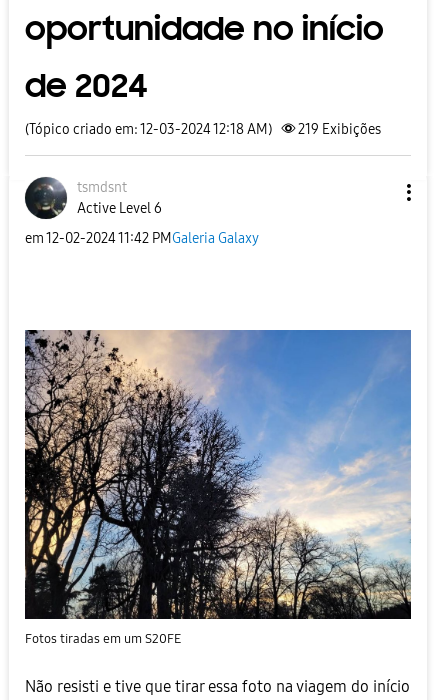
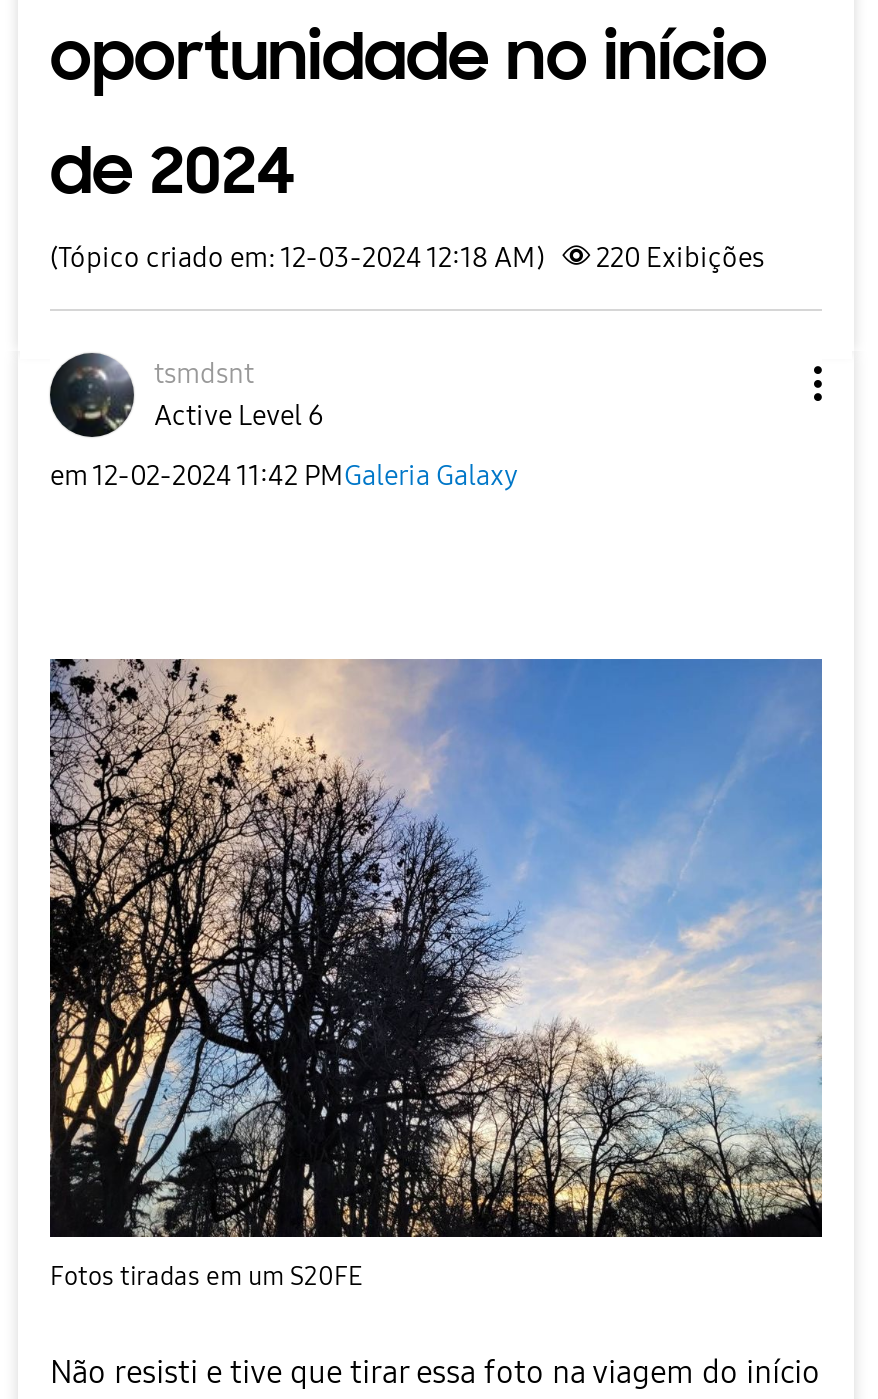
[25,121,381,138] (Tópico criado em: 12-03-2024 12:18 AM) 219 Exibições -> [50,241,764,275] (Tópico criado em: 12-03-2024 12:18 AM) 220 Exibições

